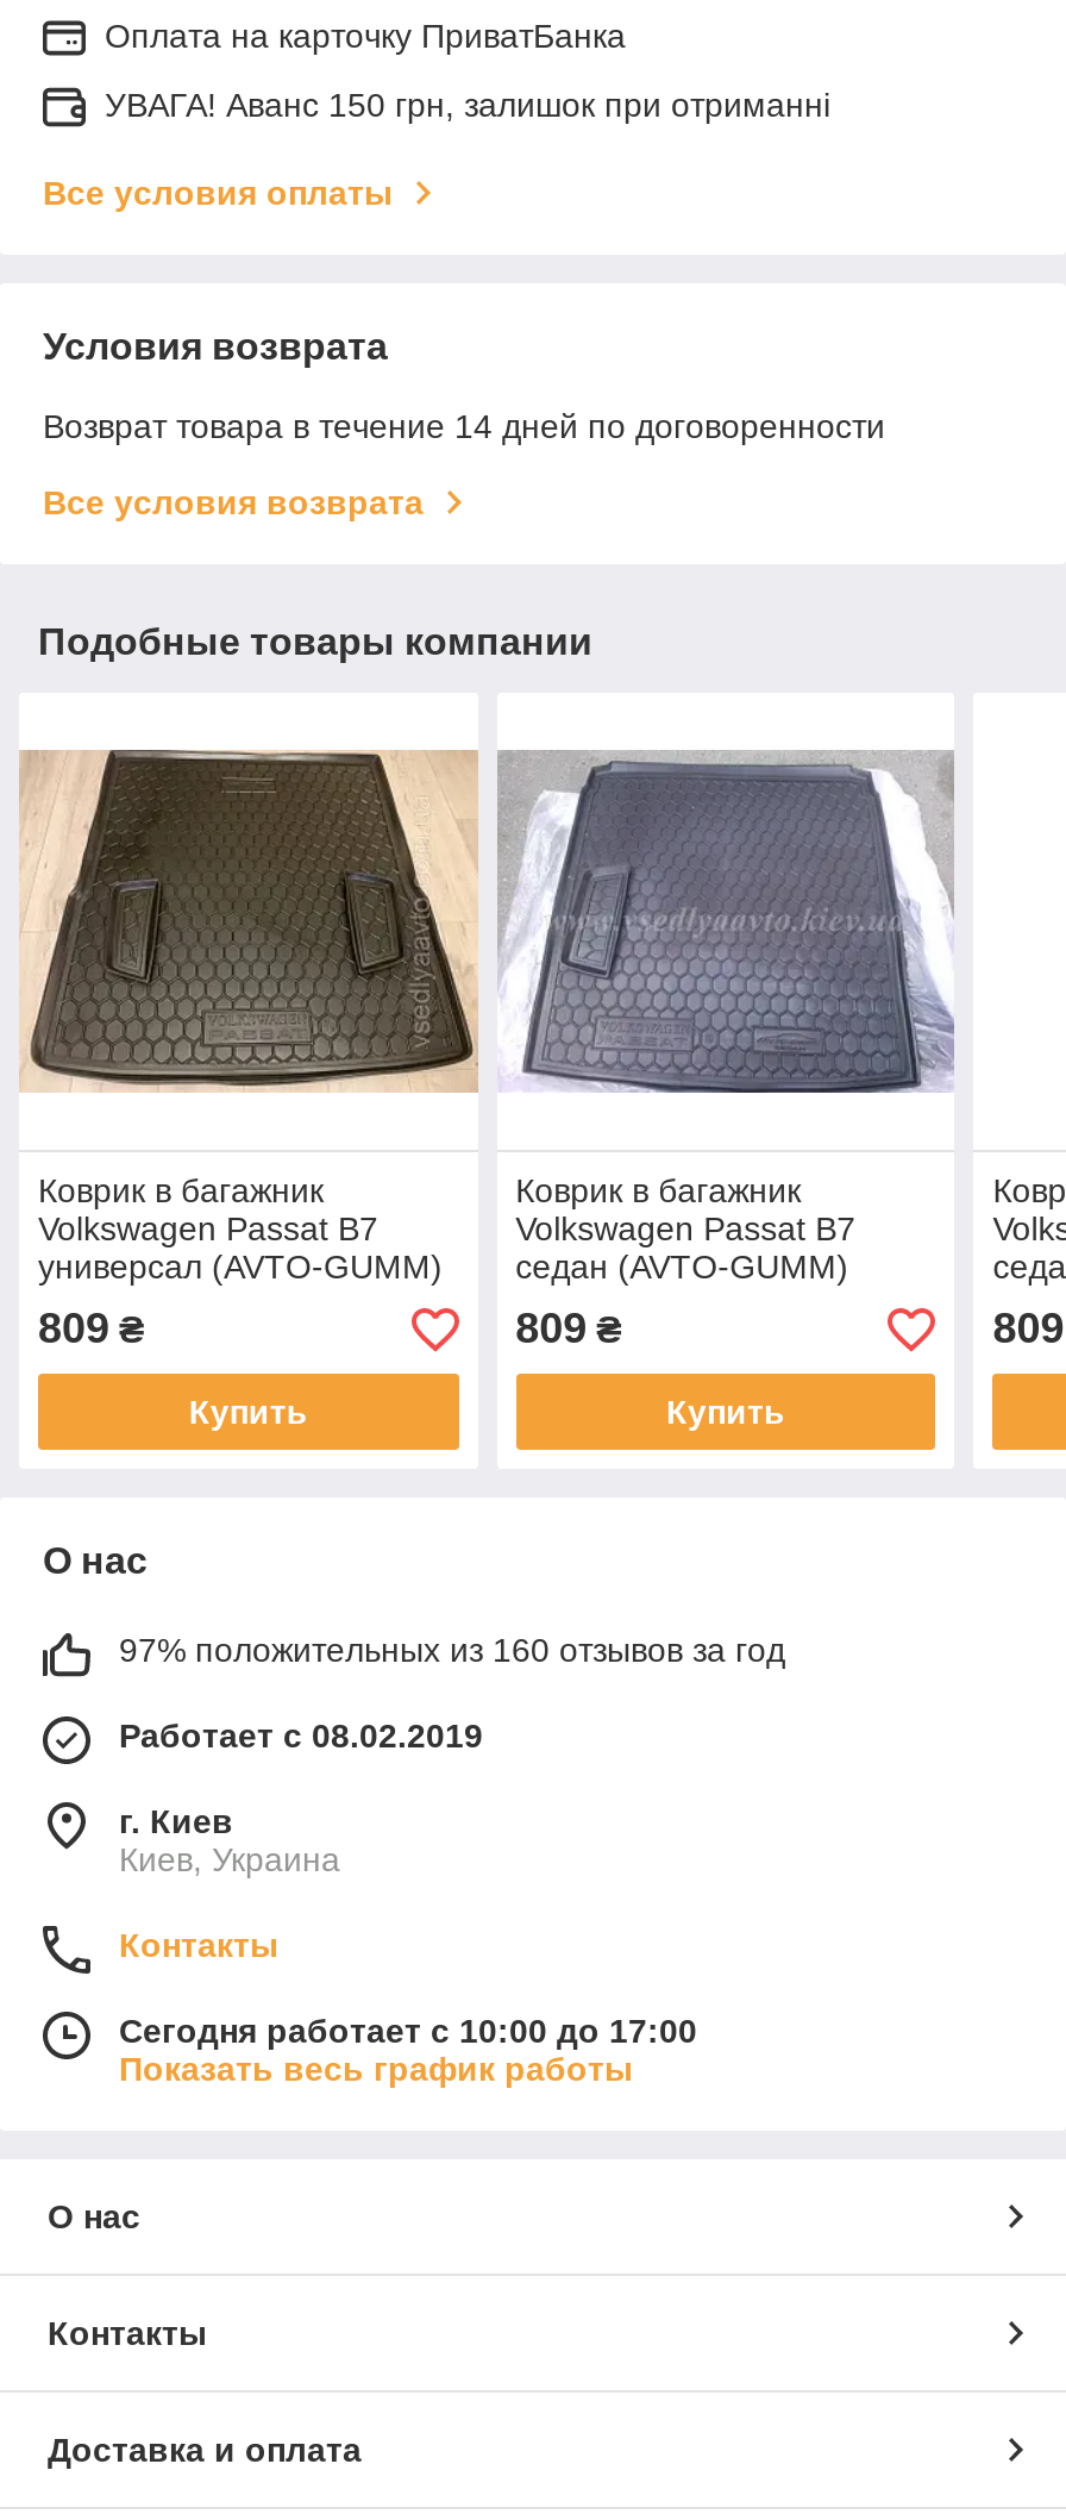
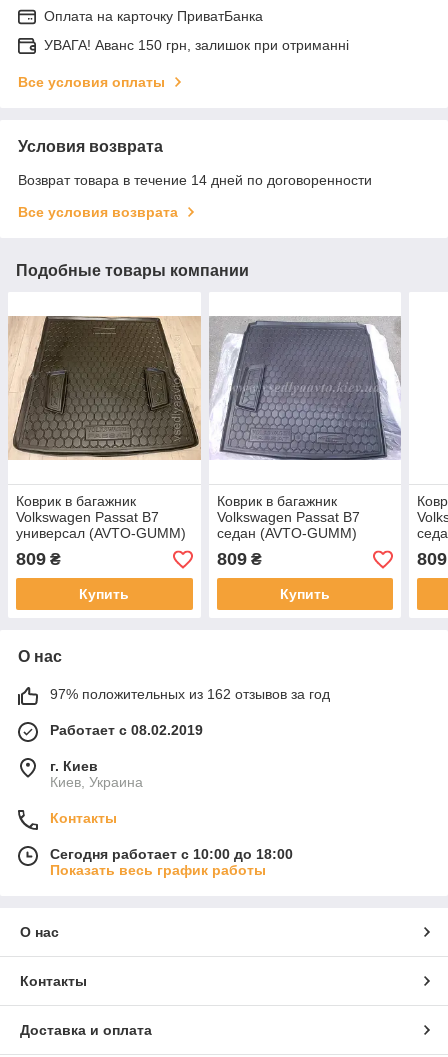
[119,1632,785,1670] 97% положительных из 160 отзывов за год -> [50,686,330,702] 97% положительных из 162 отзывов за год
[119,2013,697,2051] Сегодня работает с 10:00 до 17:00 -> [50,846,293,862] Сегодня работает с 10:00 до 18:00

